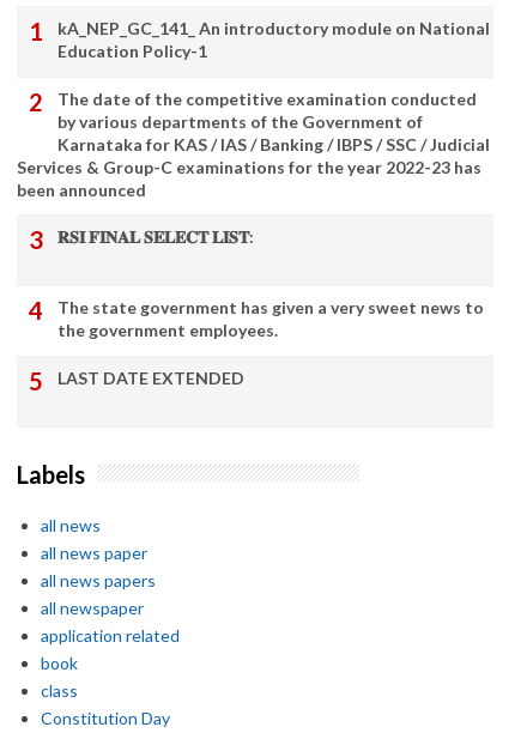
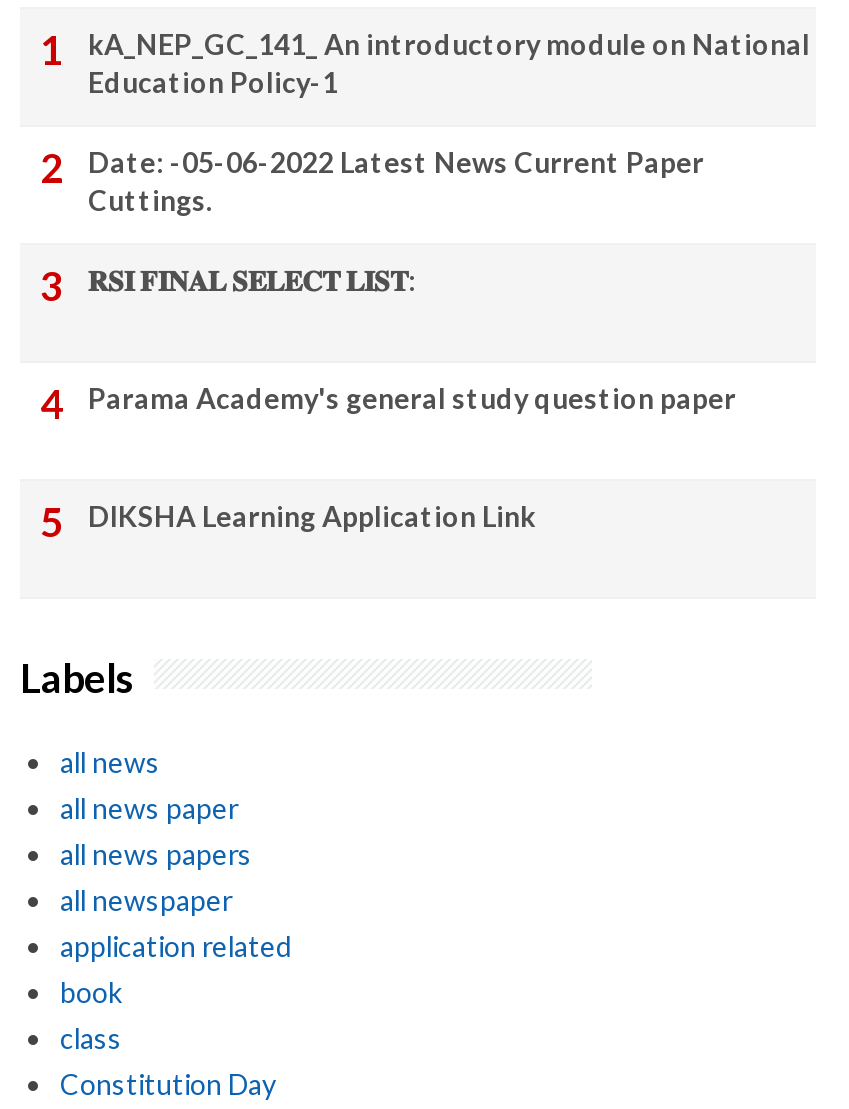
[17,89,490,200] The date of the competitive examination conducted | by various departments of the Government of | Karnataka for KAS / IAS / Banking / IBPS / SSC / Judicial | Services & Group-C examinations for the year 2022-23 has | been announced -> [88,145,704,217] Date: -05-06-2022 Latest News Current Paper | Cuttings.
[57,297,484,340] The state government has given a very sweet news to | the government employees. -> [88,381,736,415] Parama Academy's general study question paper
[57,368,244,388] LAST DATE EXTENDED -> [88,499,536,533] DIKSHA Learning Application Link

